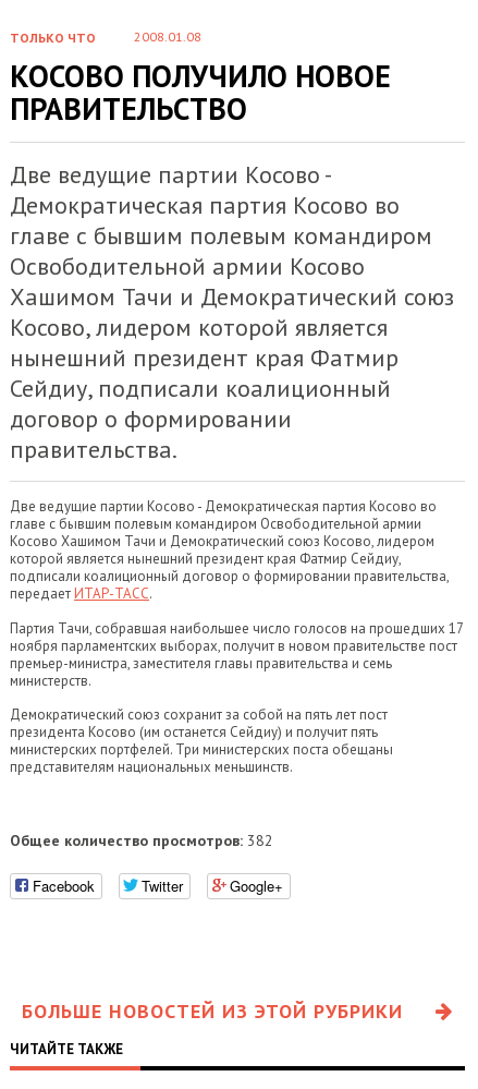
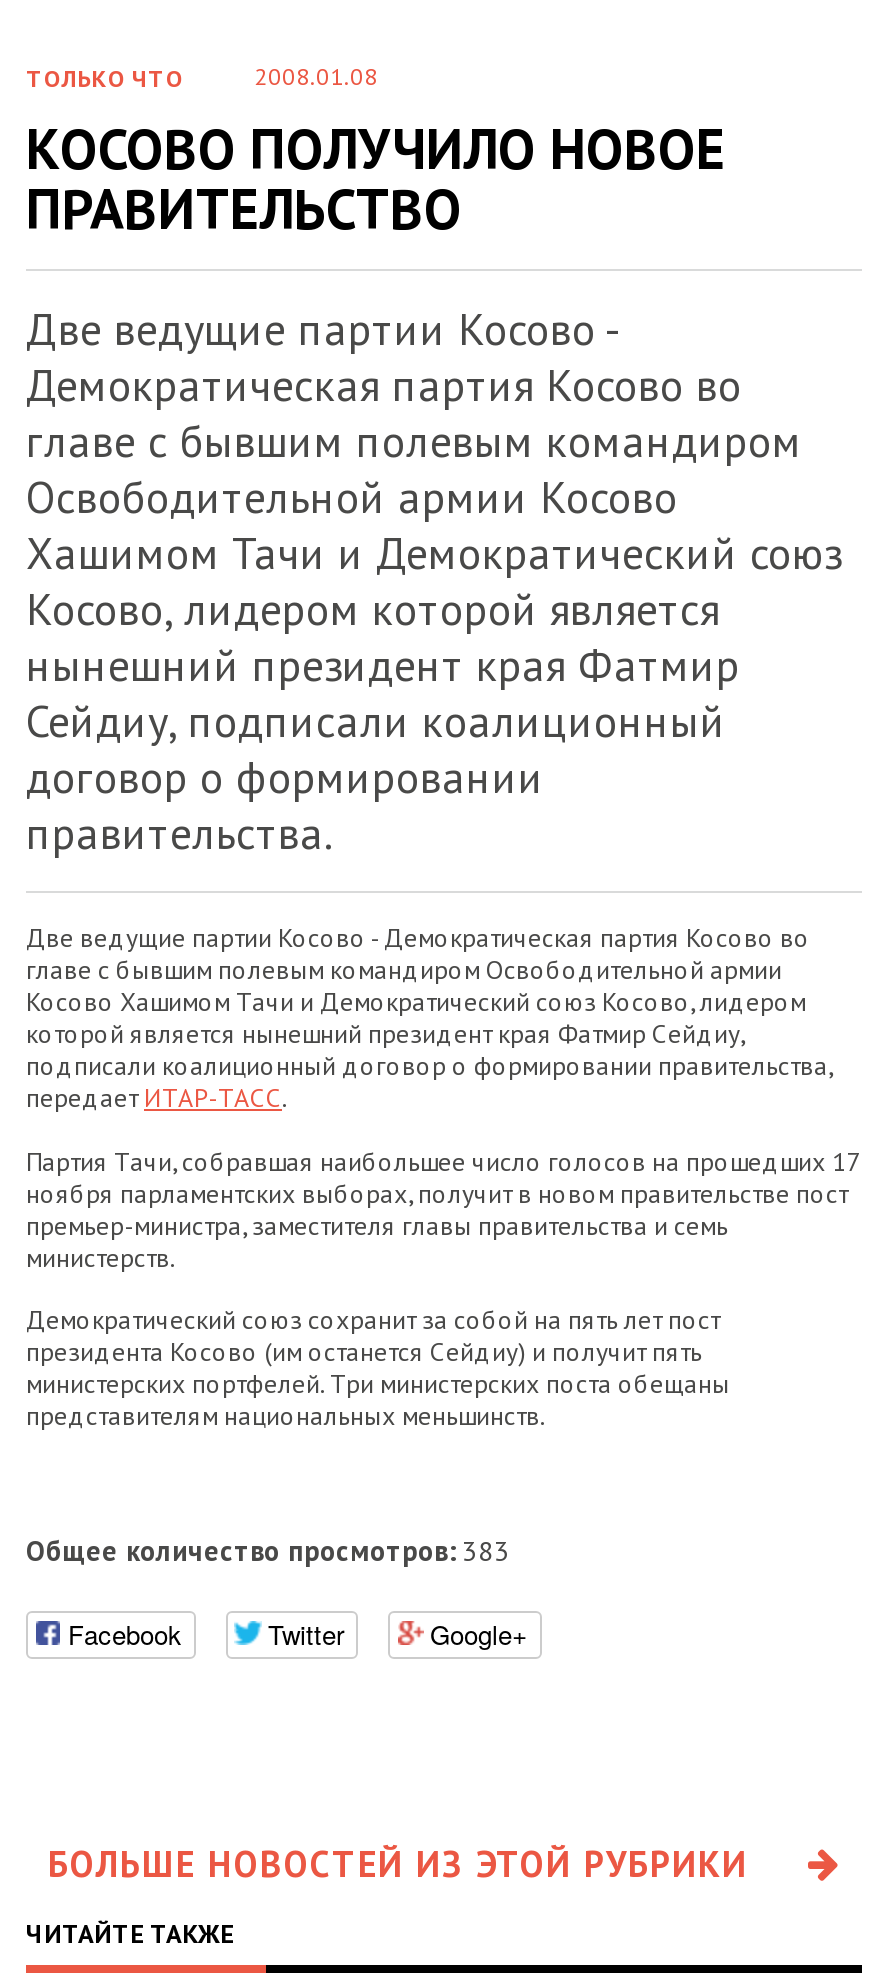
[10,831,273,850] Общее количество просмотров: 382 -> [26,1533,510,1569] Общее количество просмотров: 383

